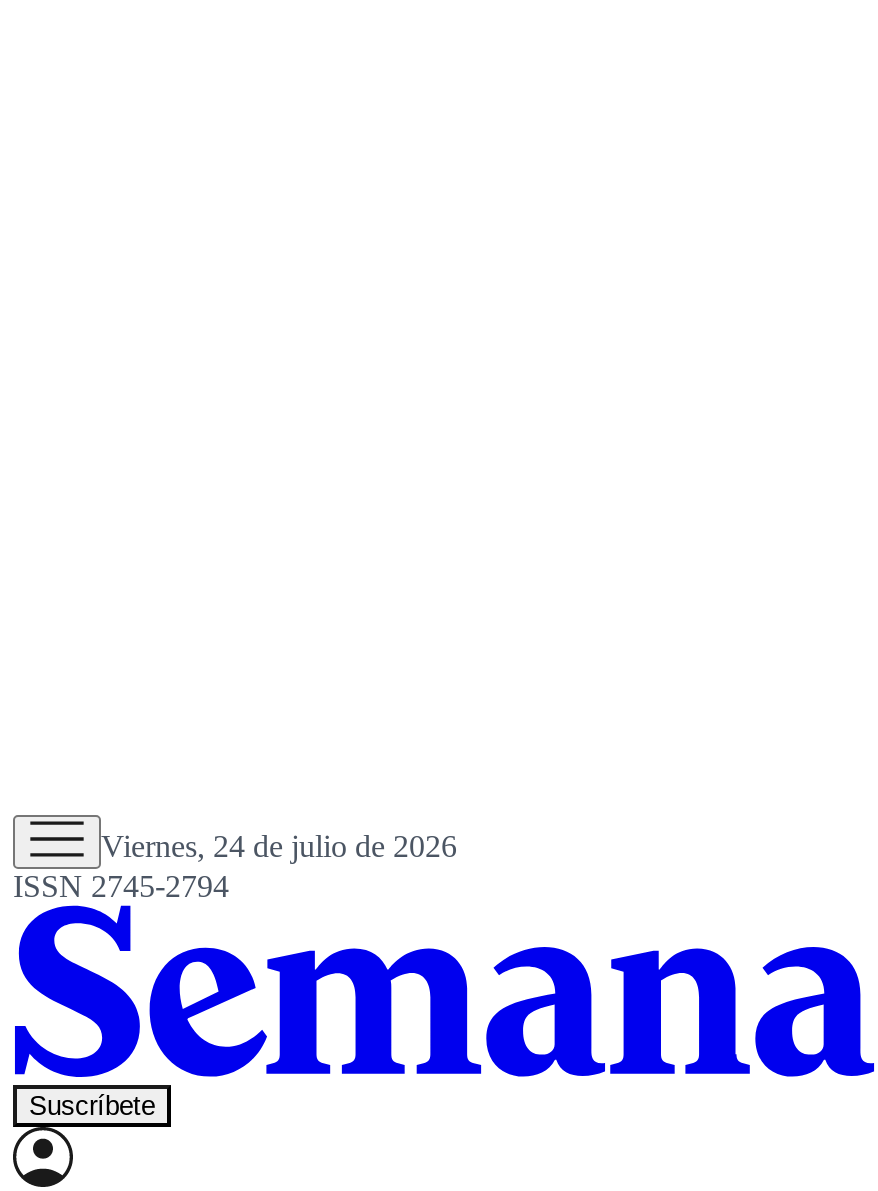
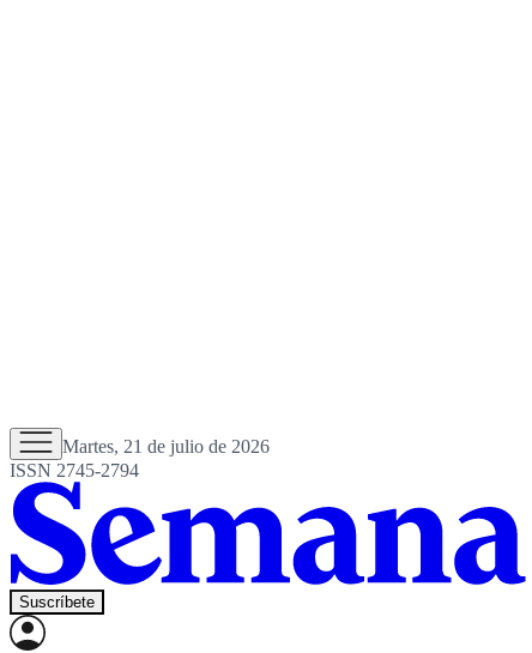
[101,829,457,863] Viernes, 24 de julio de 2026 -> [62,436,270,457] Martes, 21 de julio de 2026

